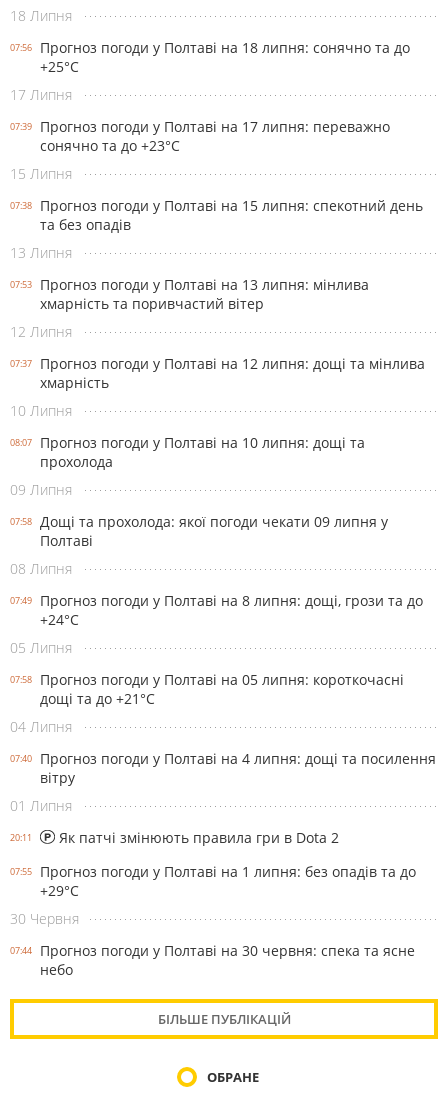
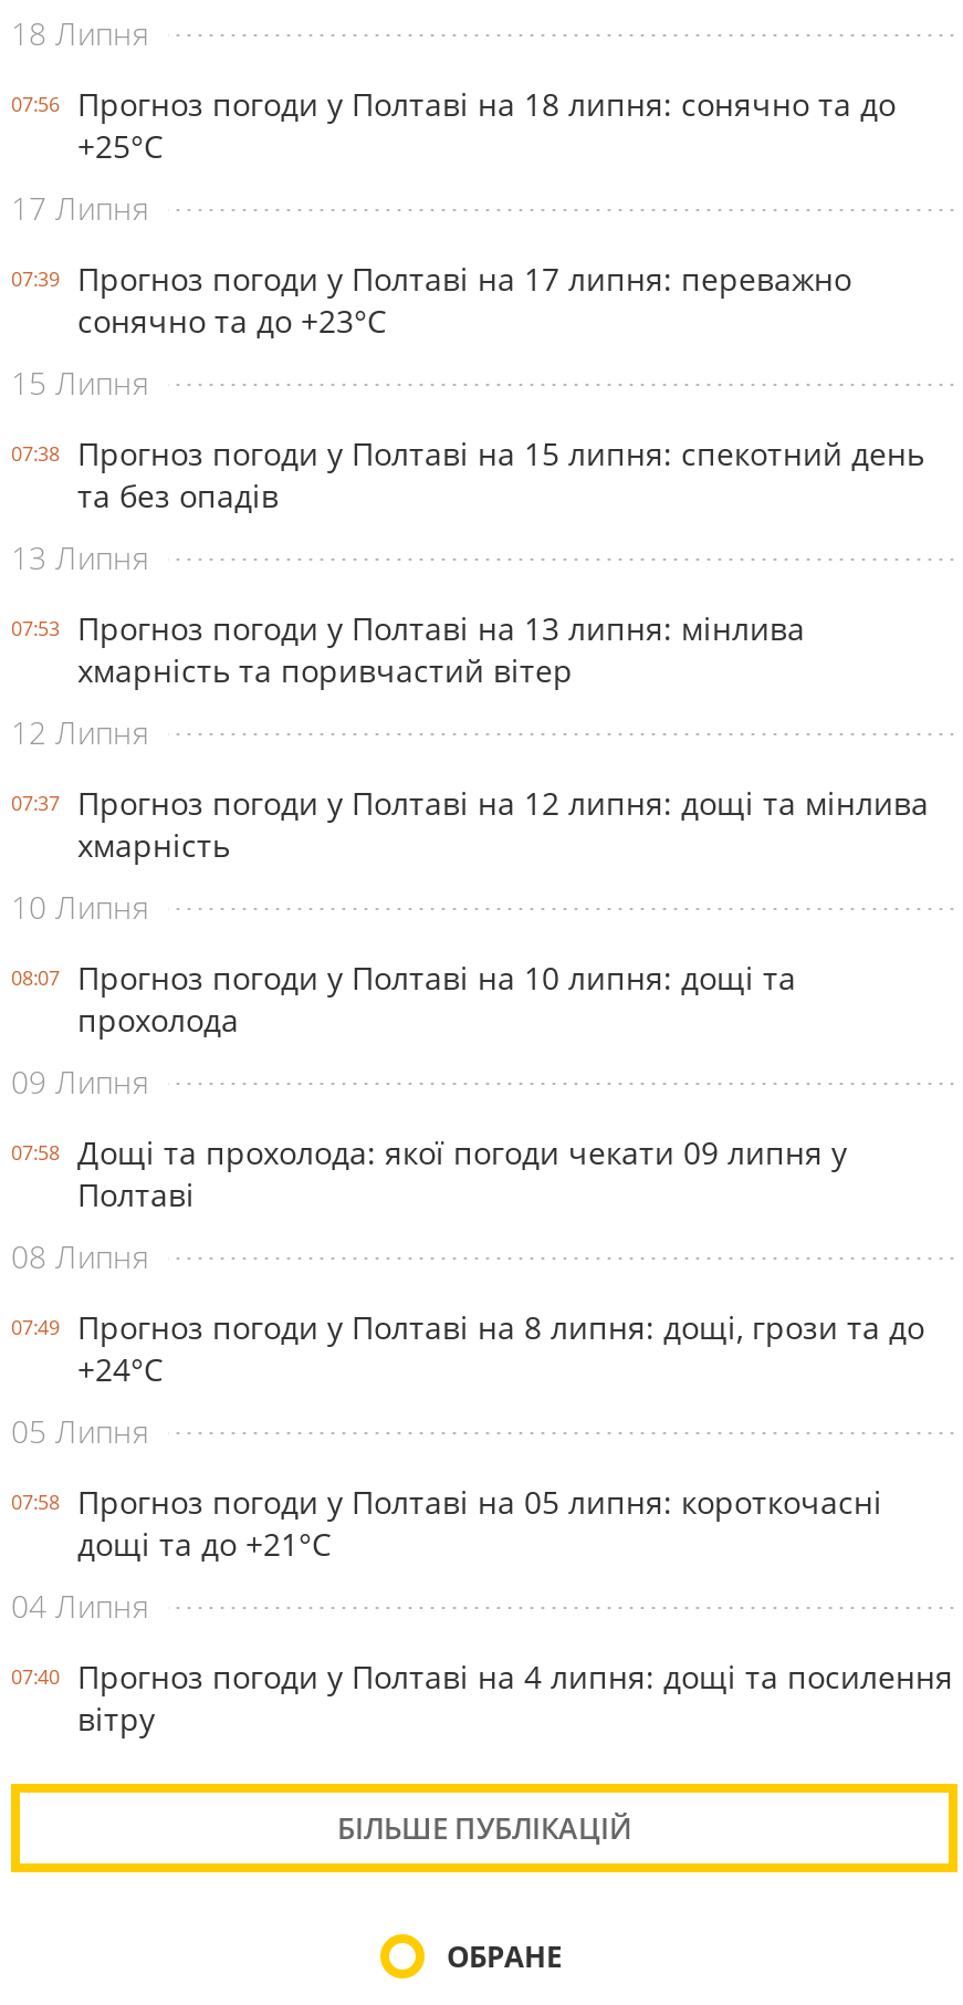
[10,796,416,979] 01 Липня | 20:11 | Як патчі змінюють правила гри в Dota 2 | 07:55 | Прогноз погоди у Полтаві на 1 липня: без опадів та до | +29°С | 30 Червня | 07:44 | Прогноз погоди у Полтаві на 30 червня: спека та ясне | небо -> none

